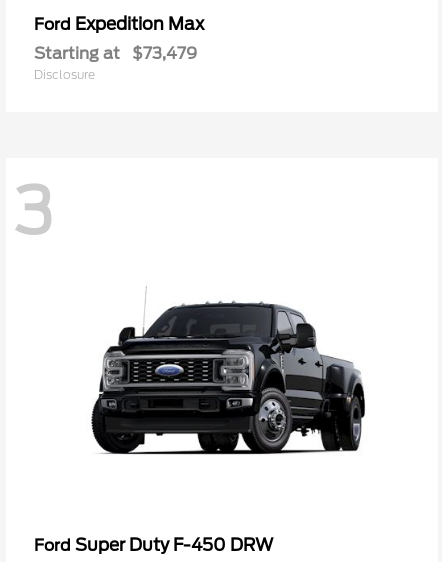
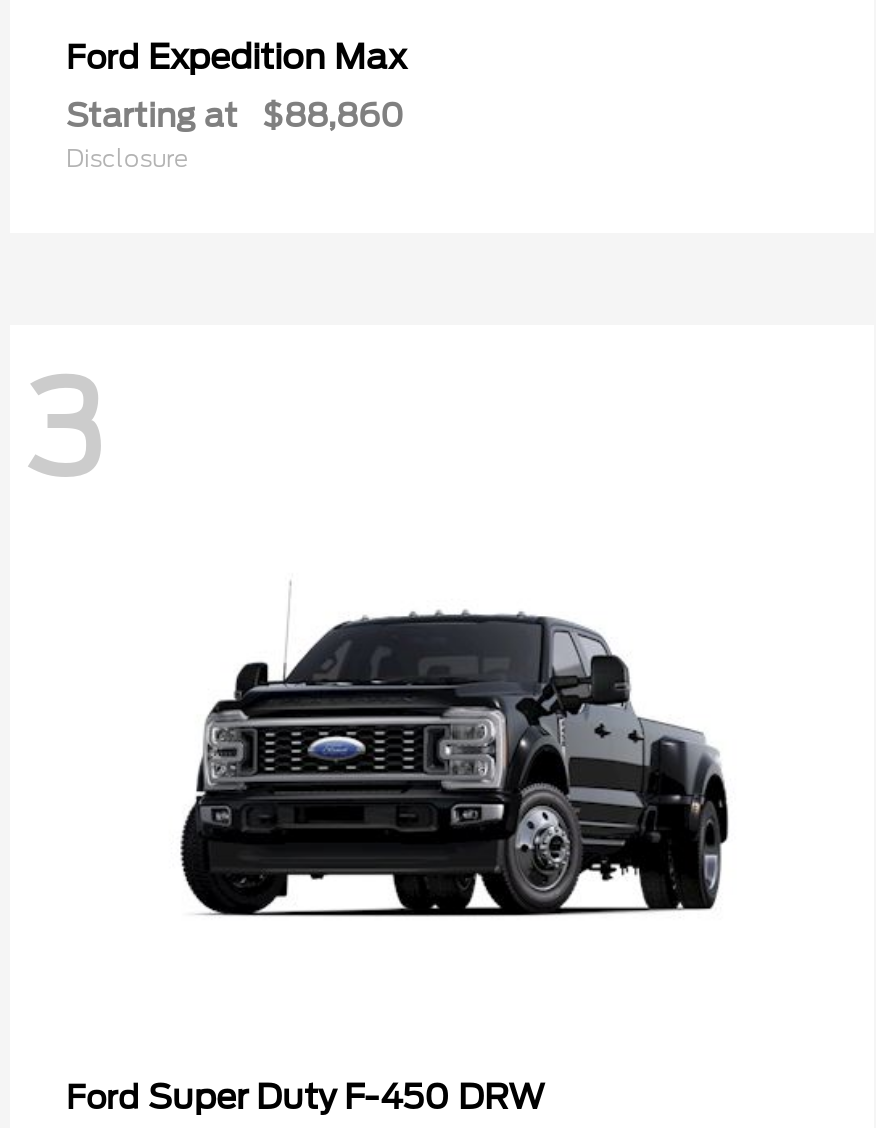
[34,44,197,63] Starting at $73,479 -> [66,96,404,134] Starting at $88,860

